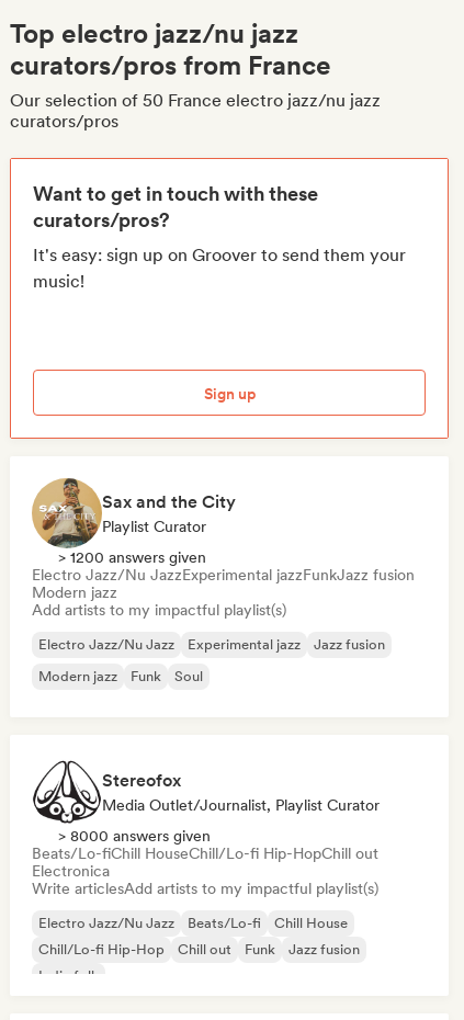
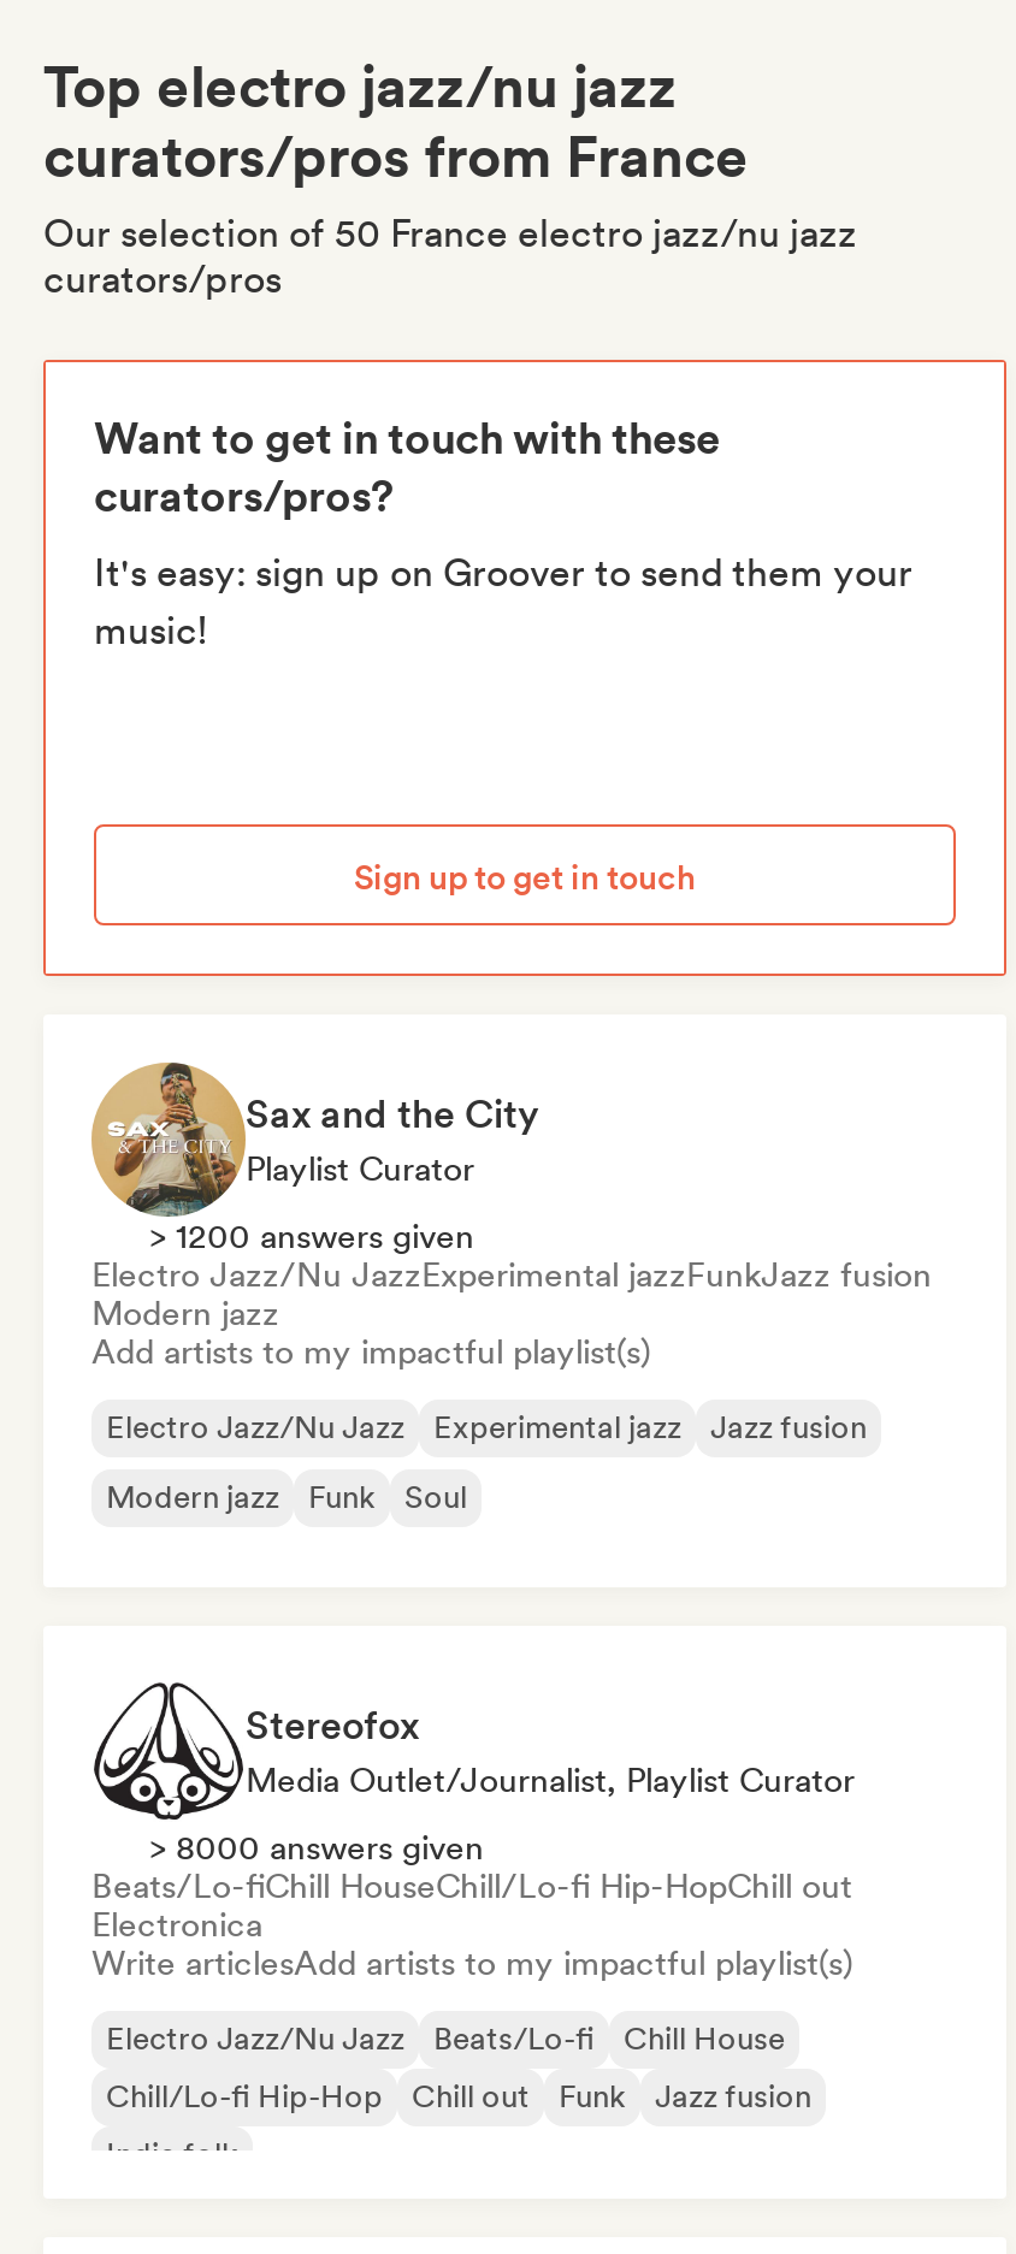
[203,384,255,402] Sign up -> [354,857,696,895] Sign up to get in touch

